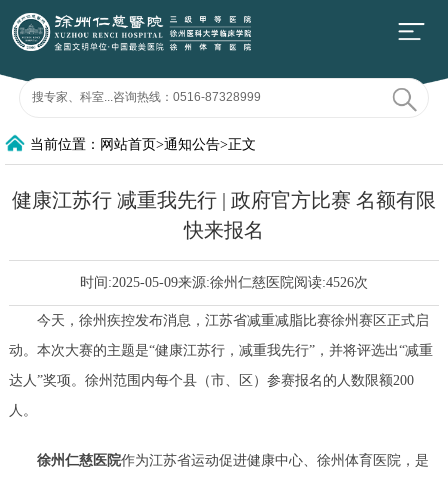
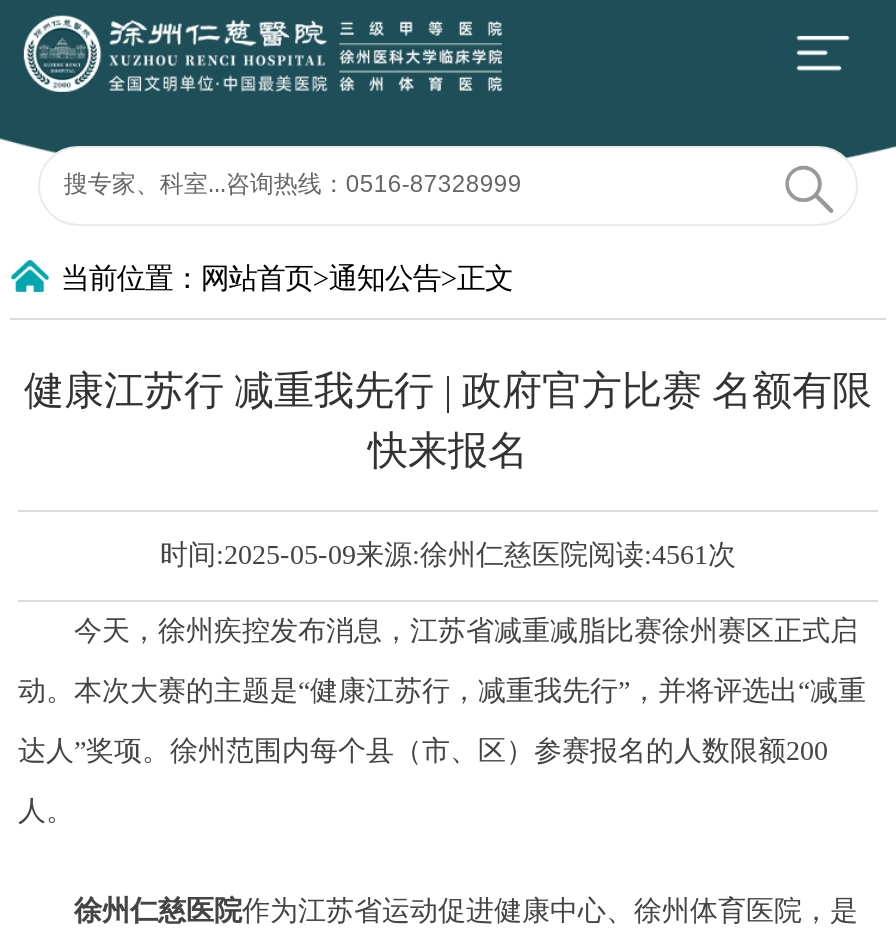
[80,275,368,290] 时间:2025-05-09来源:徐州仁慈医院阅读:4526次 -> [160,540,736,570] 时间:2025-05-09来源:徐州仁慈医院阅读:4561次

